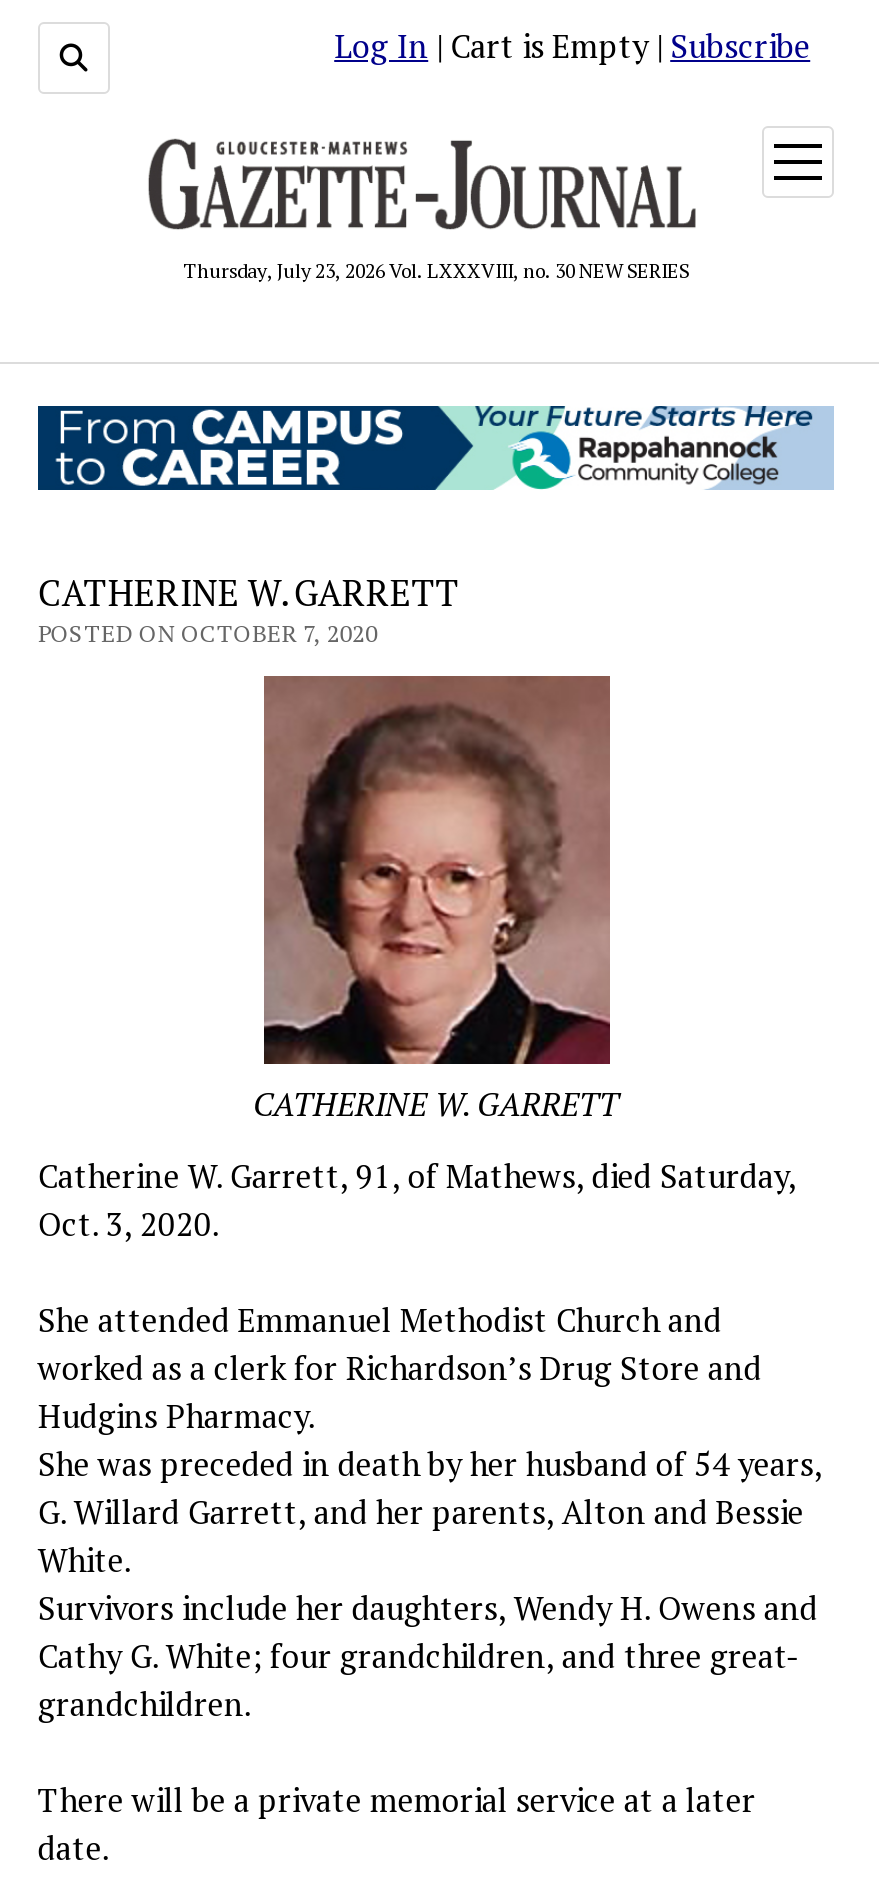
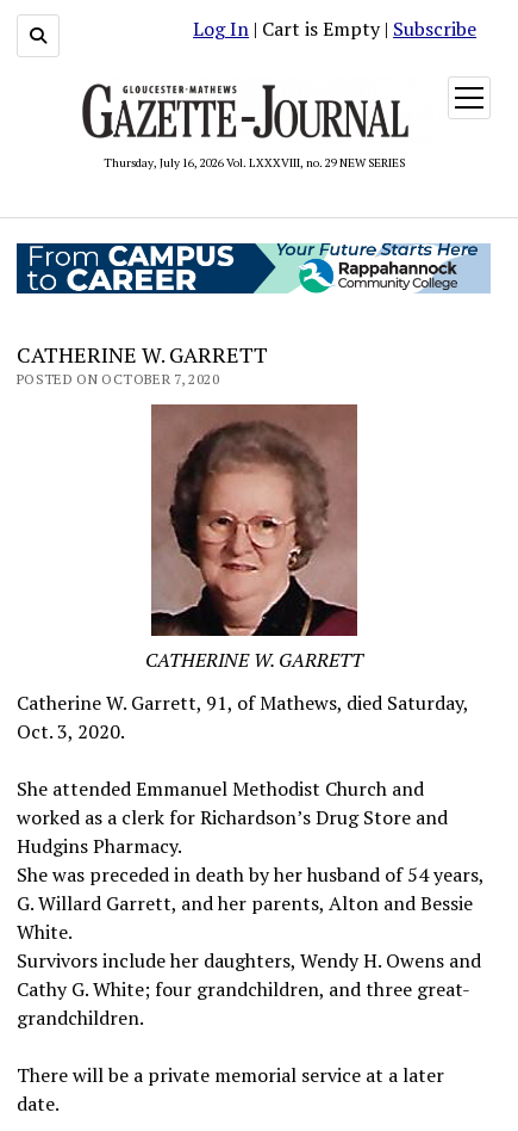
[183,258,689,284] Thursday, July 23, 2026 Vol. LXXXVIII, no. 30 NEW SERIES -> [103,155,404,170] Thursday, July 16, 2026 Vol. LXXXVIII, no. 29 NEW SERIES

